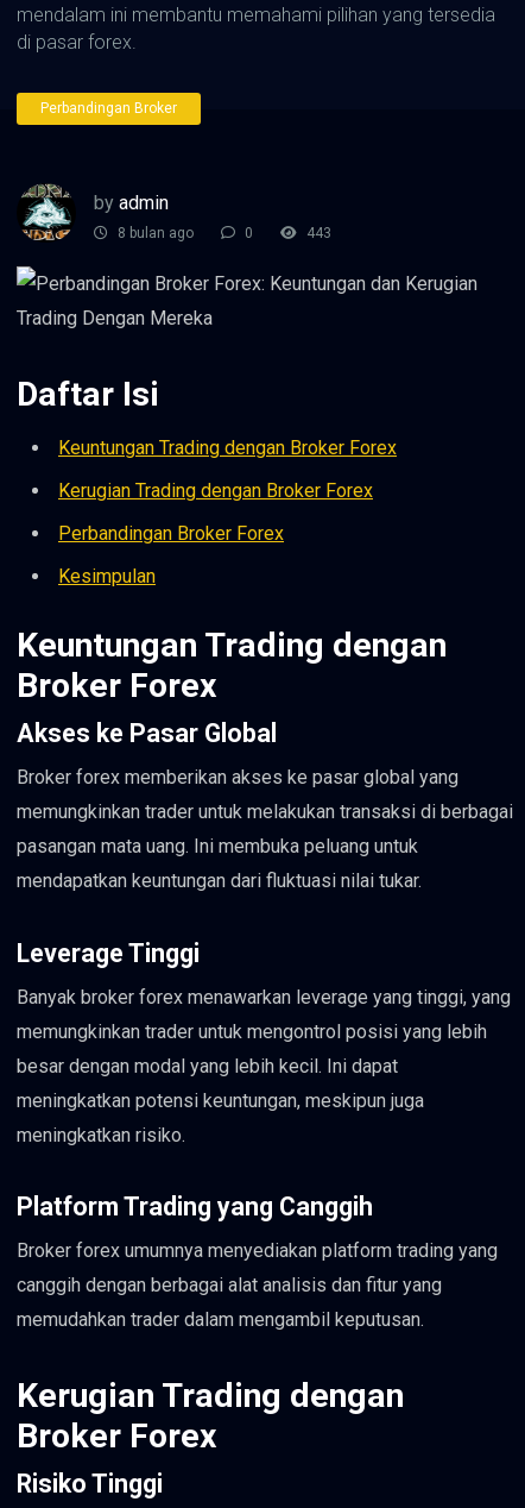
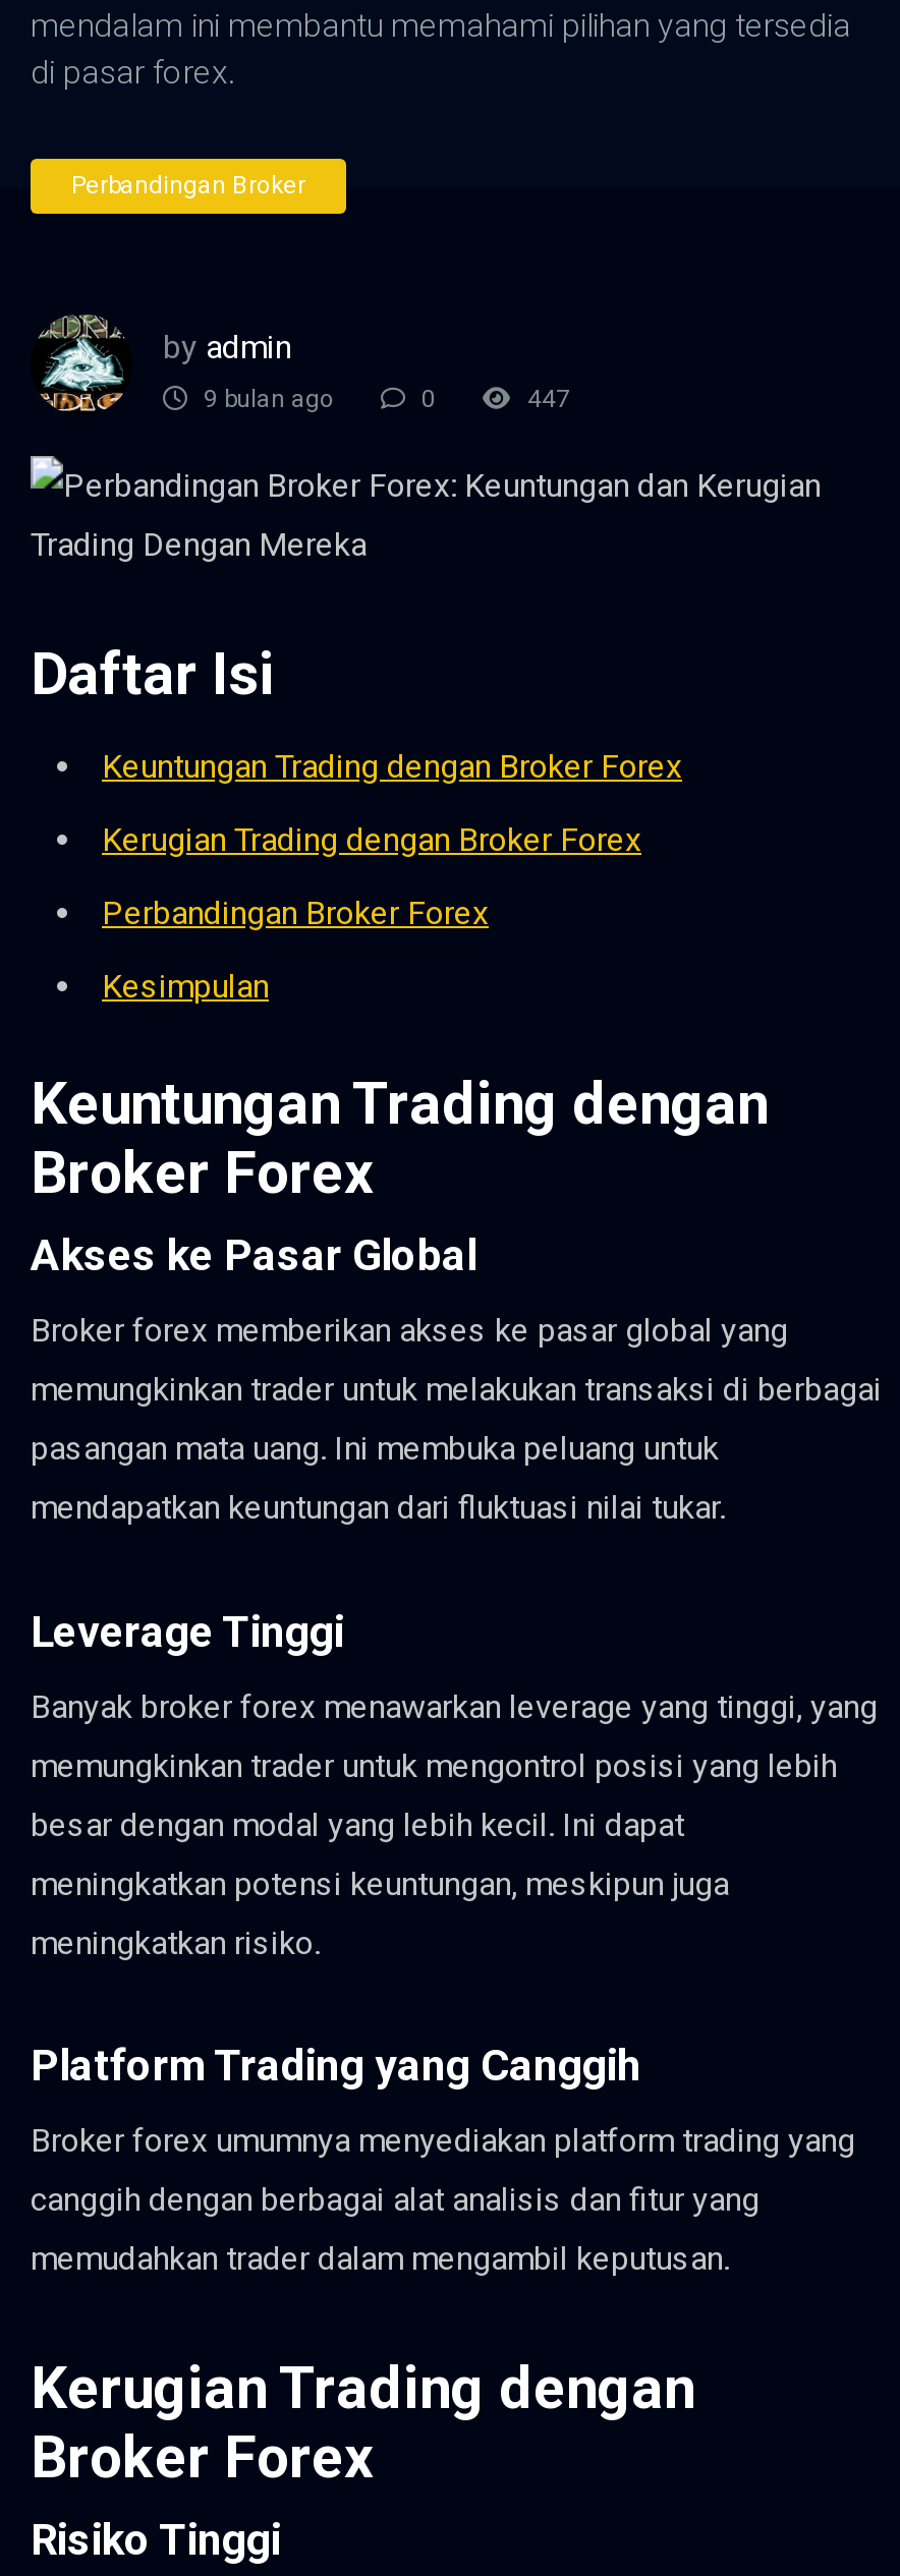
[114,225,194,242] 8 bulan ago -> [198,385,334,414] 9 bulan ago
[303,225,331,242] 443 -> [521,385,570,414] 447

